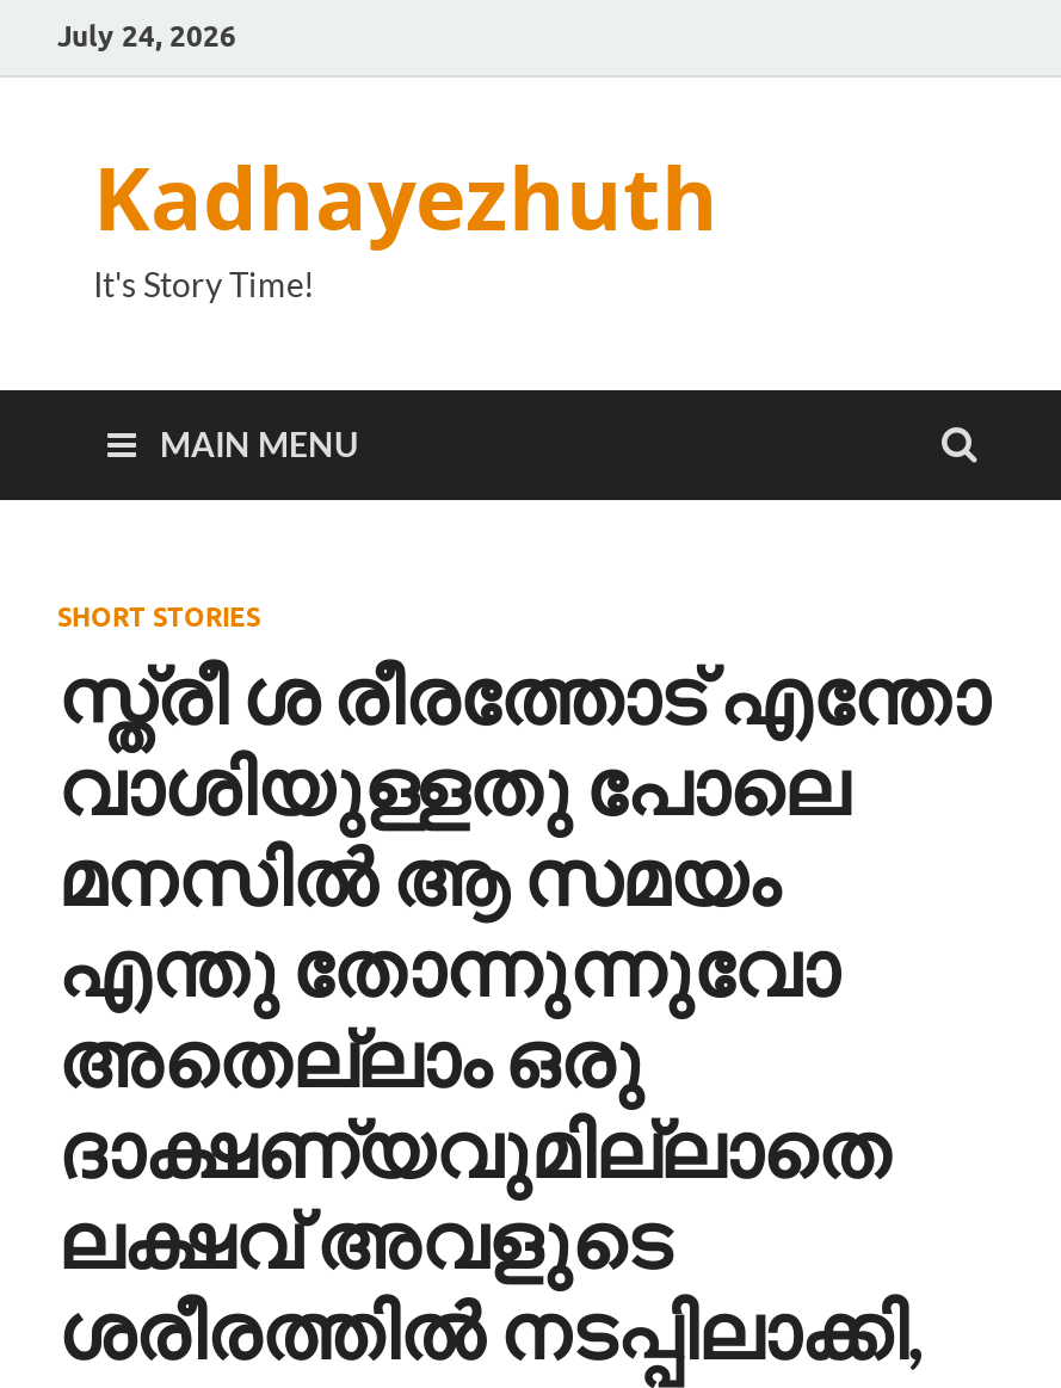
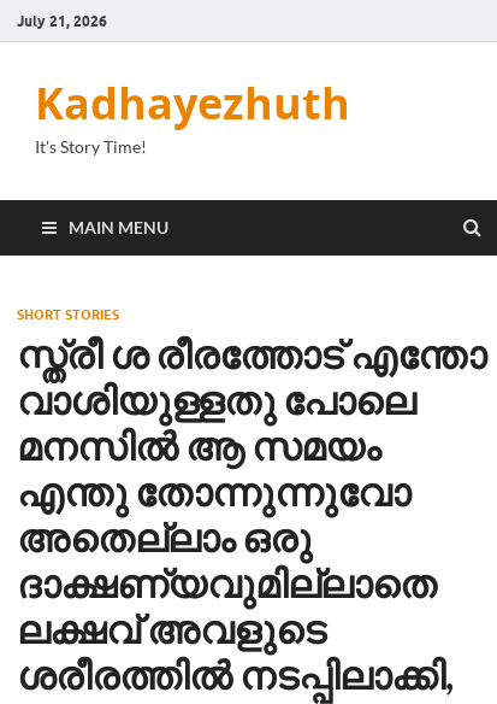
[57,17,236,53] July 24, 2026 -> [17,11,107,30] July 21, 2026

